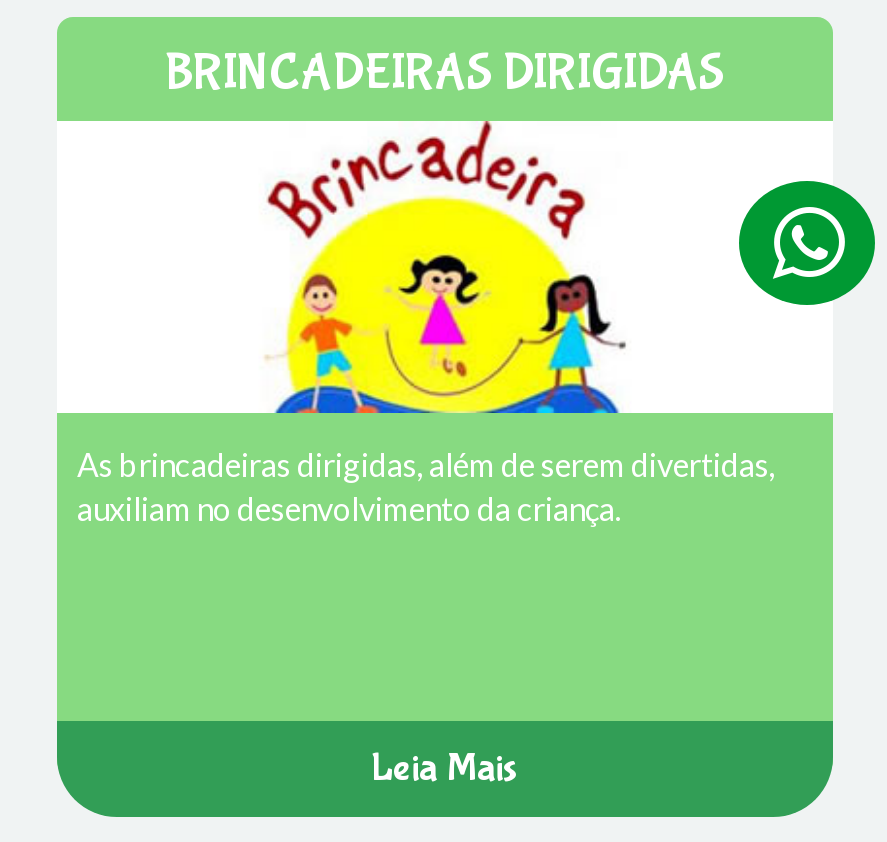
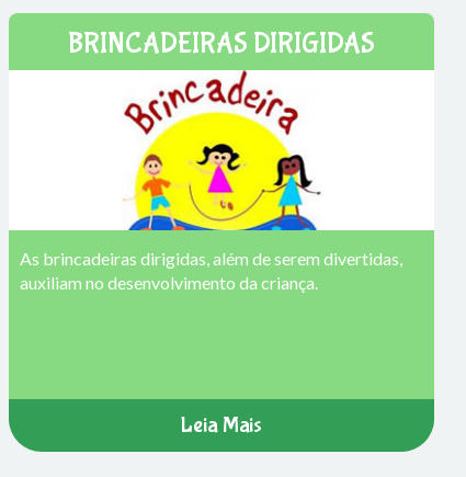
[737,179,877,307] [image] -> none

